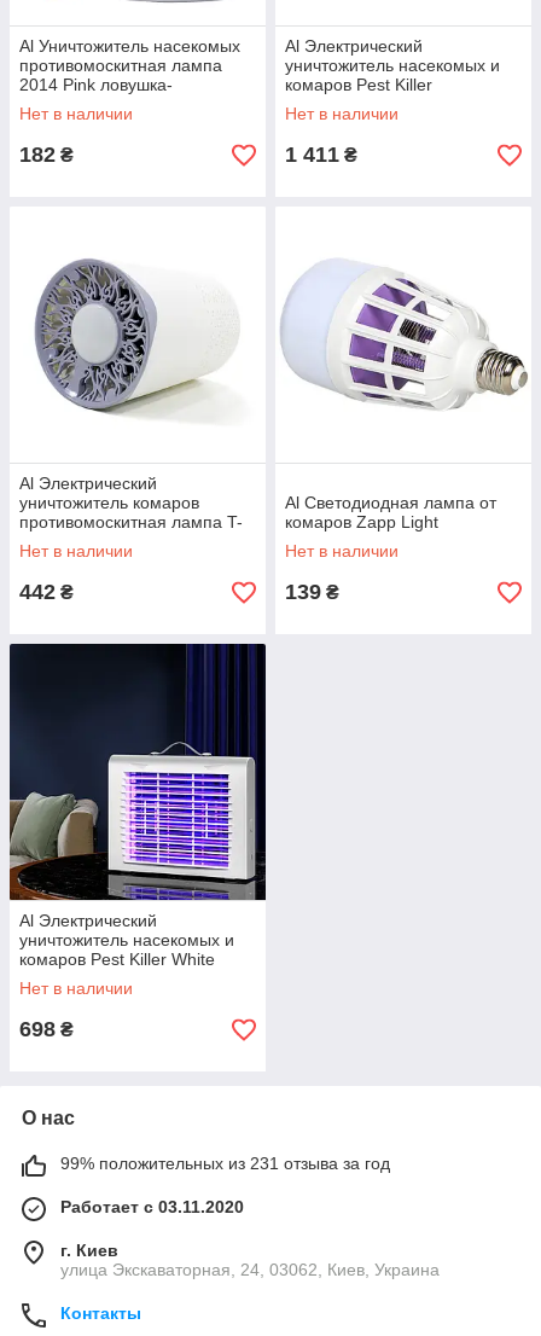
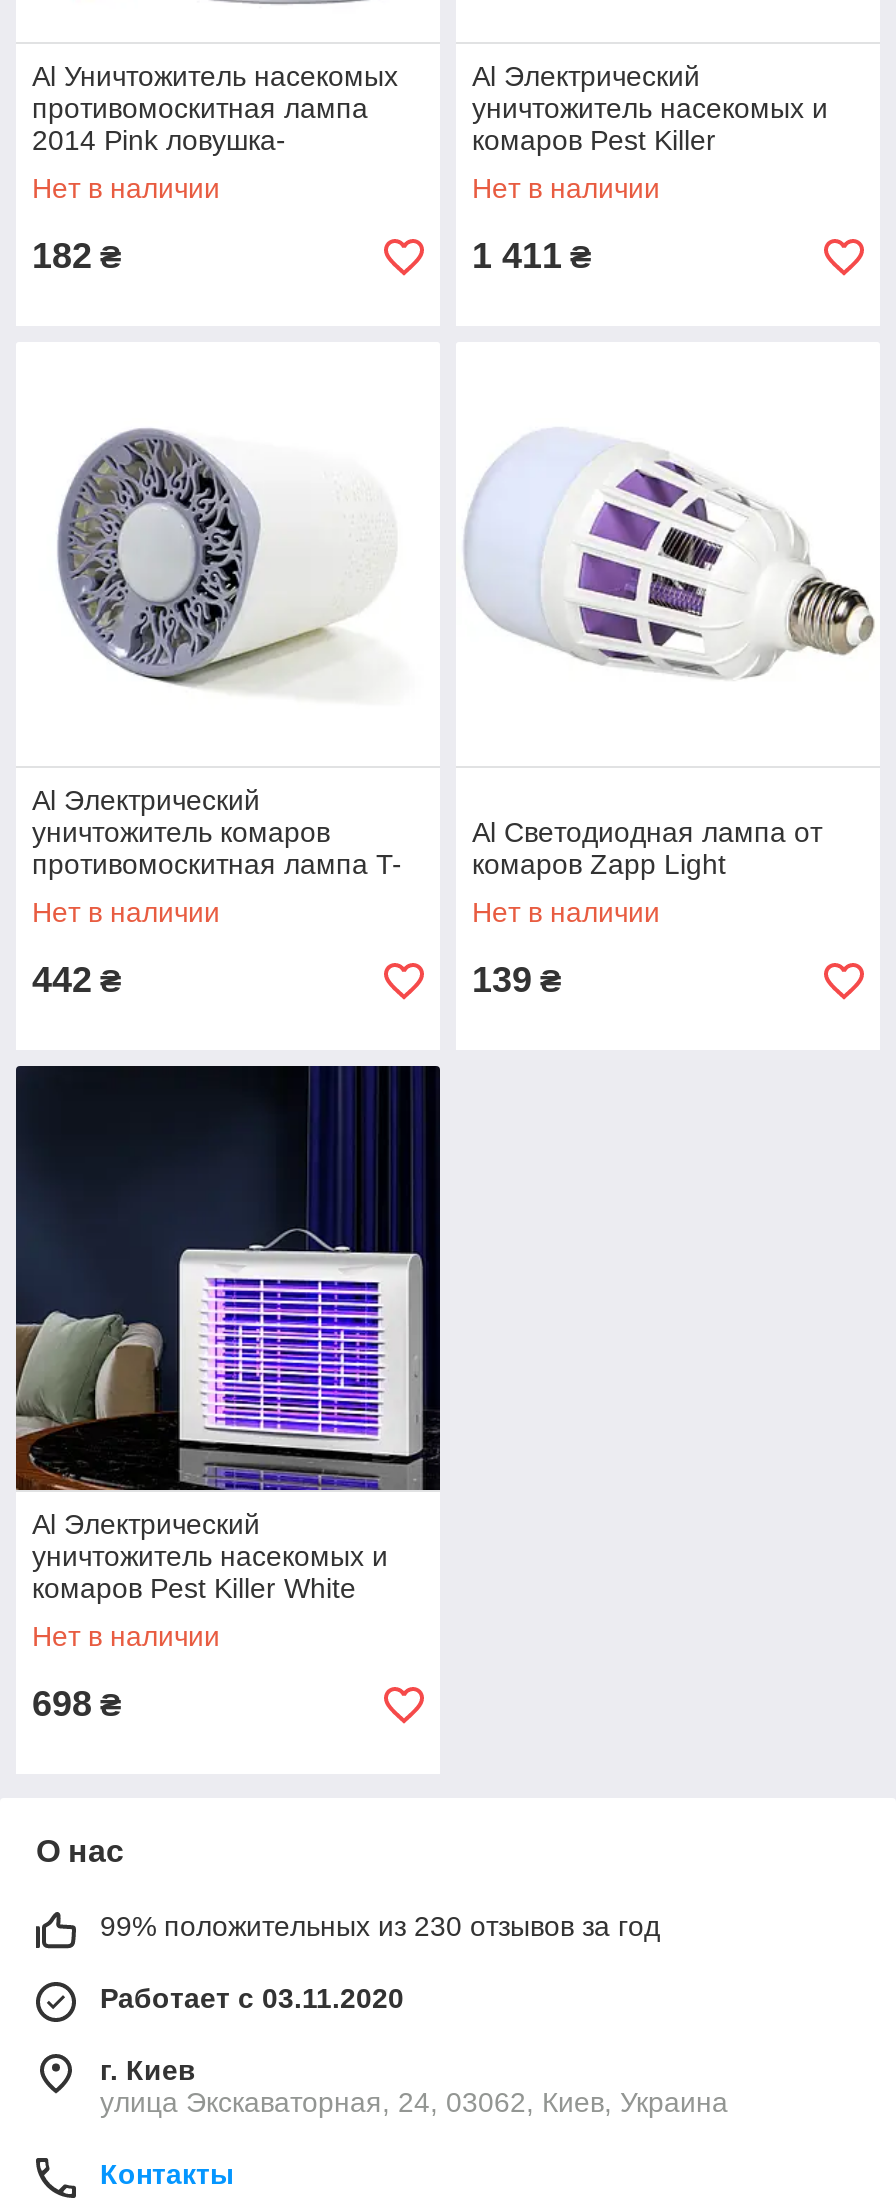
[60,1154,390,1173] 99% положительных из 231 отзыва за год -> [100,1910,660,1942] 99% положительных из 230 отзывов за год

